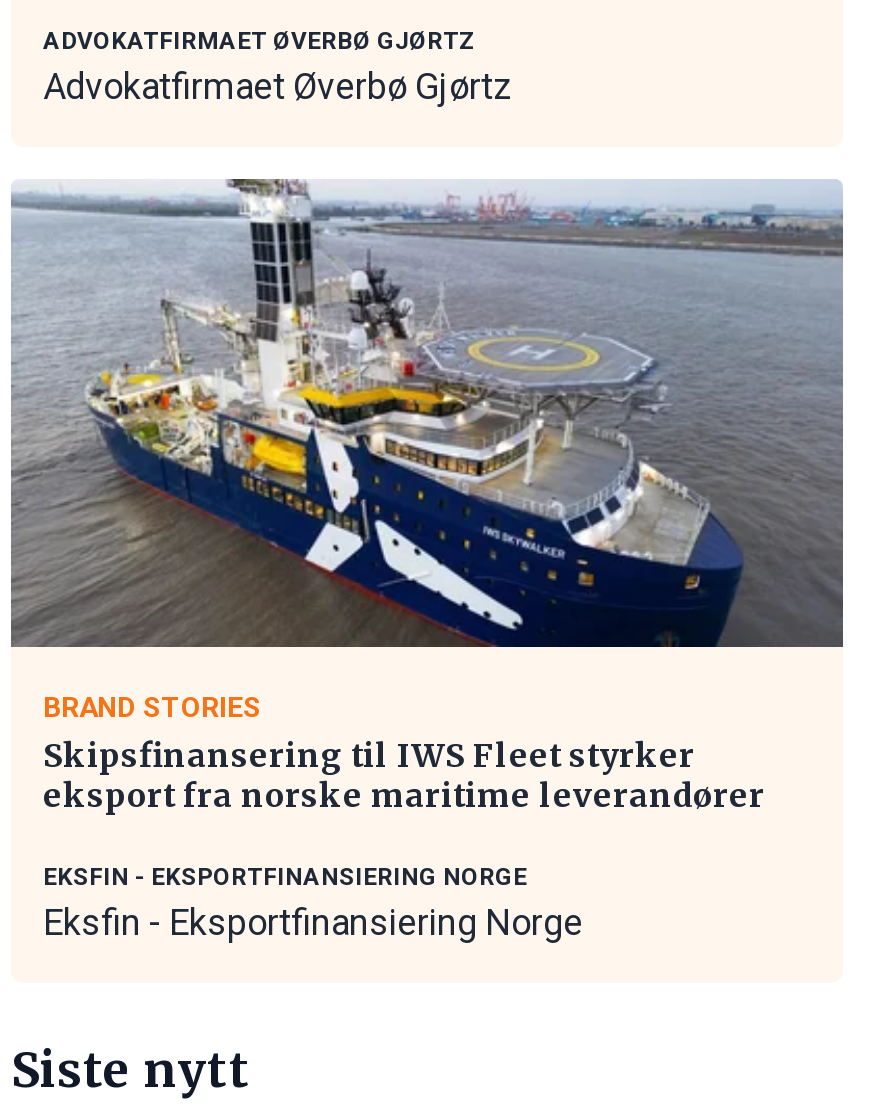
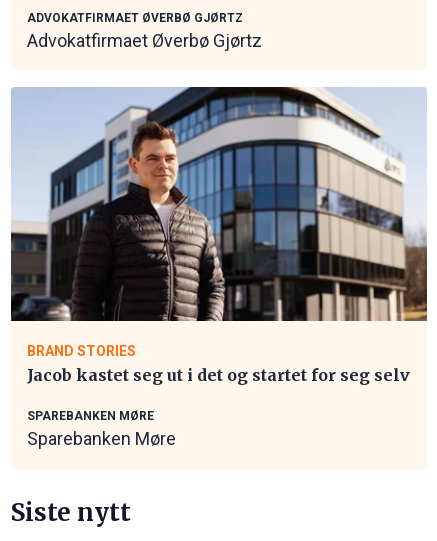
[11,177,845,649] [image] -> [11,86,428,322] [image]
[43,735,765,815] Skipsfinansering til IWS Fleet styrker | eksport fra norske maritime leverandører -> [27,365,410,385] Jacob kastet seg ut i det og startet for seg selv
[43,863,583,943] EKSFIN - EKSPORTFINANSIERING NORGE | Eksfin - Eksportfinansiering Norge -> [27,409,176,449] SPAREBANKEN MØRE | Sparebanken Møre

